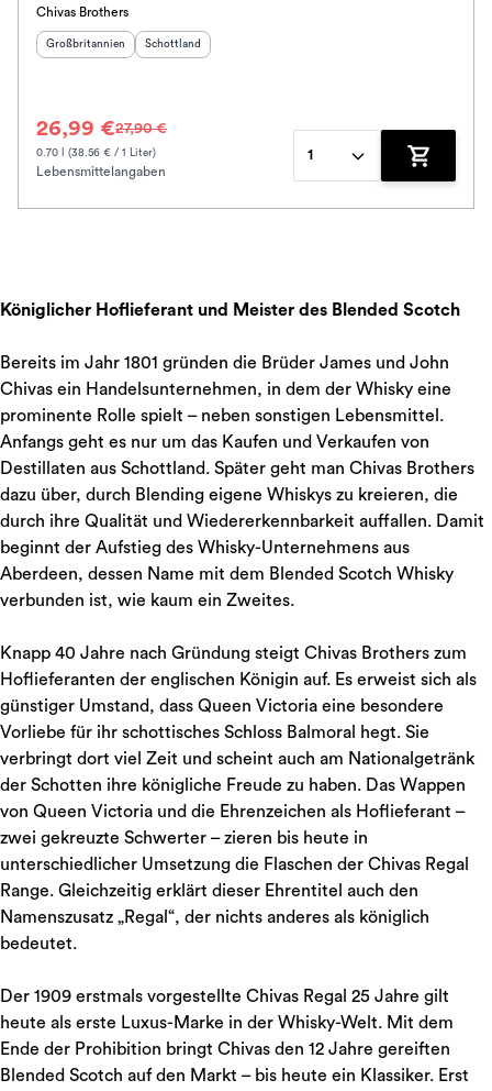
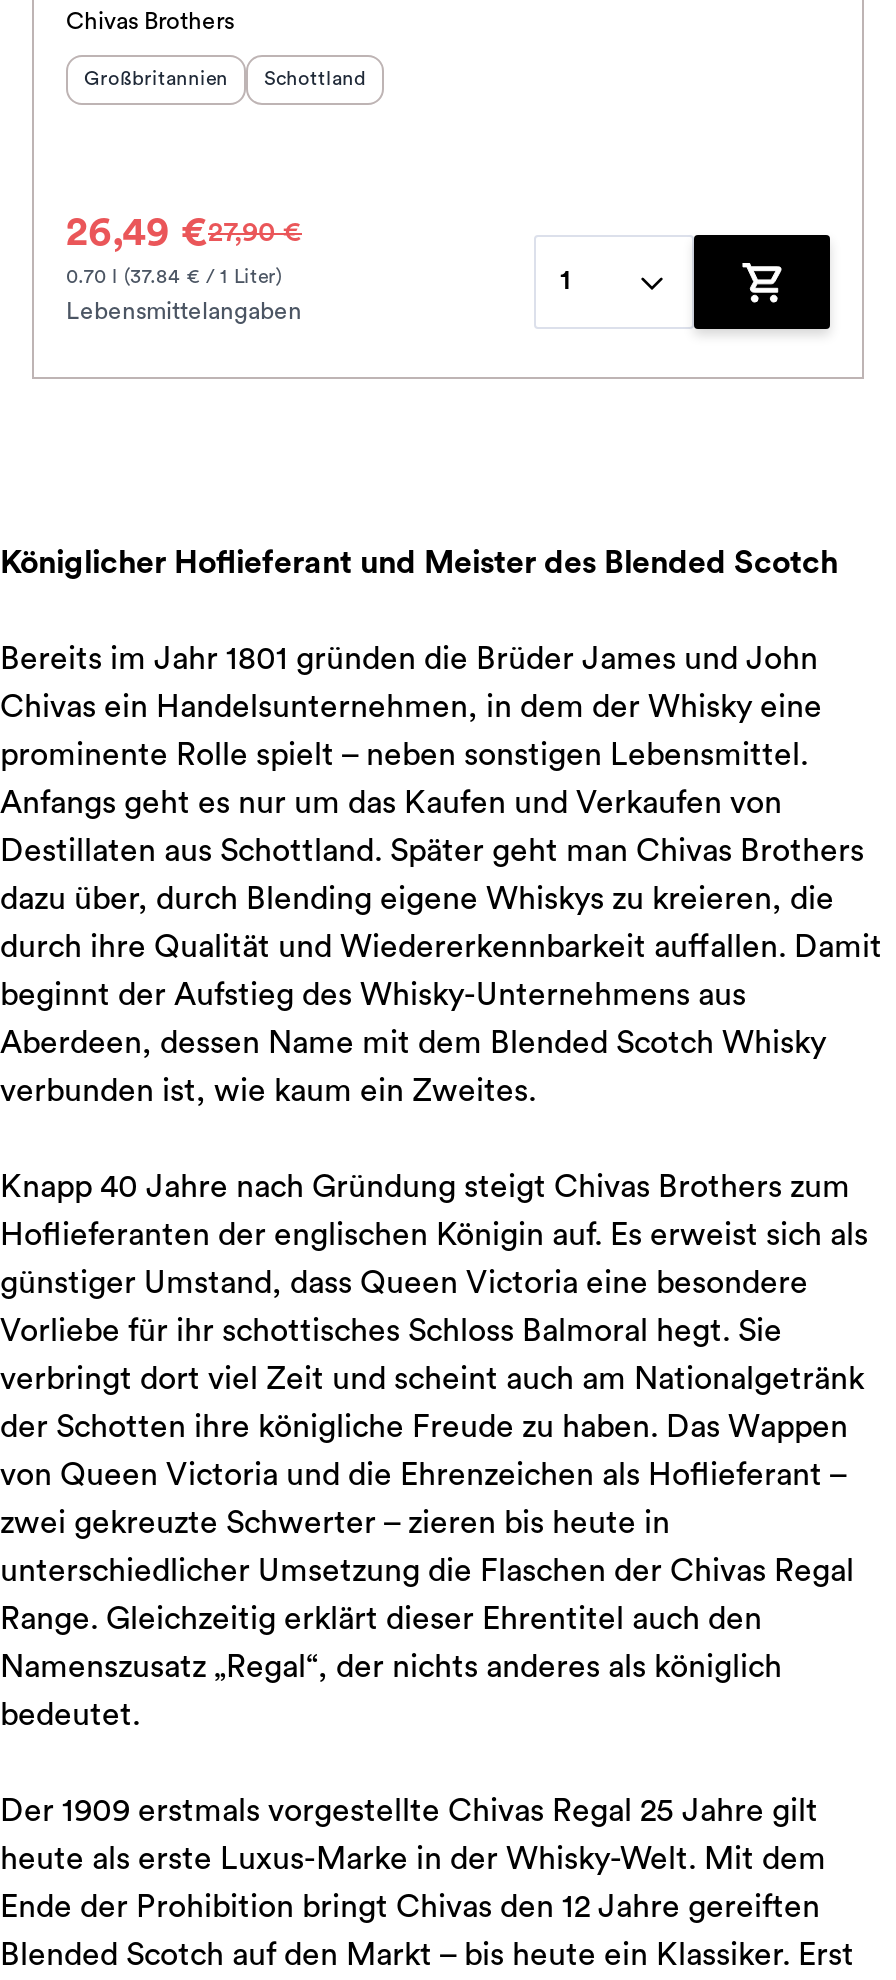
[36,118,167,140] 26,99 €27,90 € -> [66,213,302,253] 26,49 €27,90 €
[36,147,156,158] 0.70 l (38.56 € / 1 Liter) -> [66,267,282,287] 0.70 l (37.84 € / 1 Liter)

